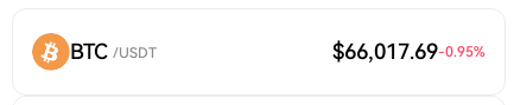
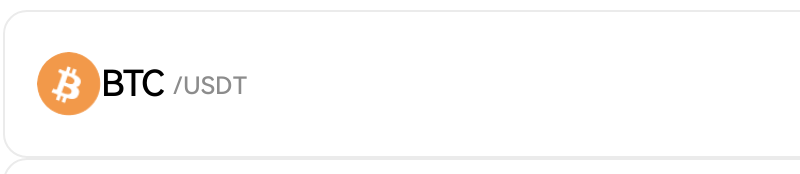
[332,39,486,64] $66,017.69-0.95% -> none

